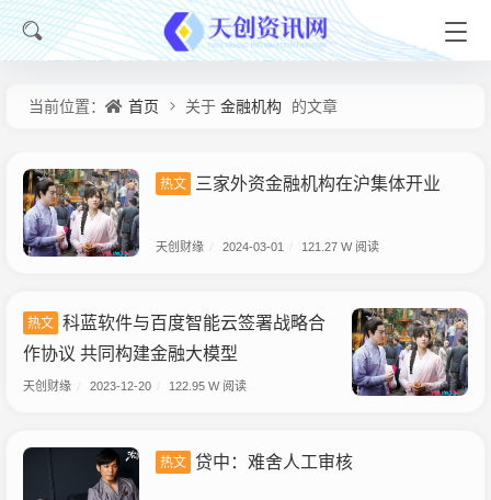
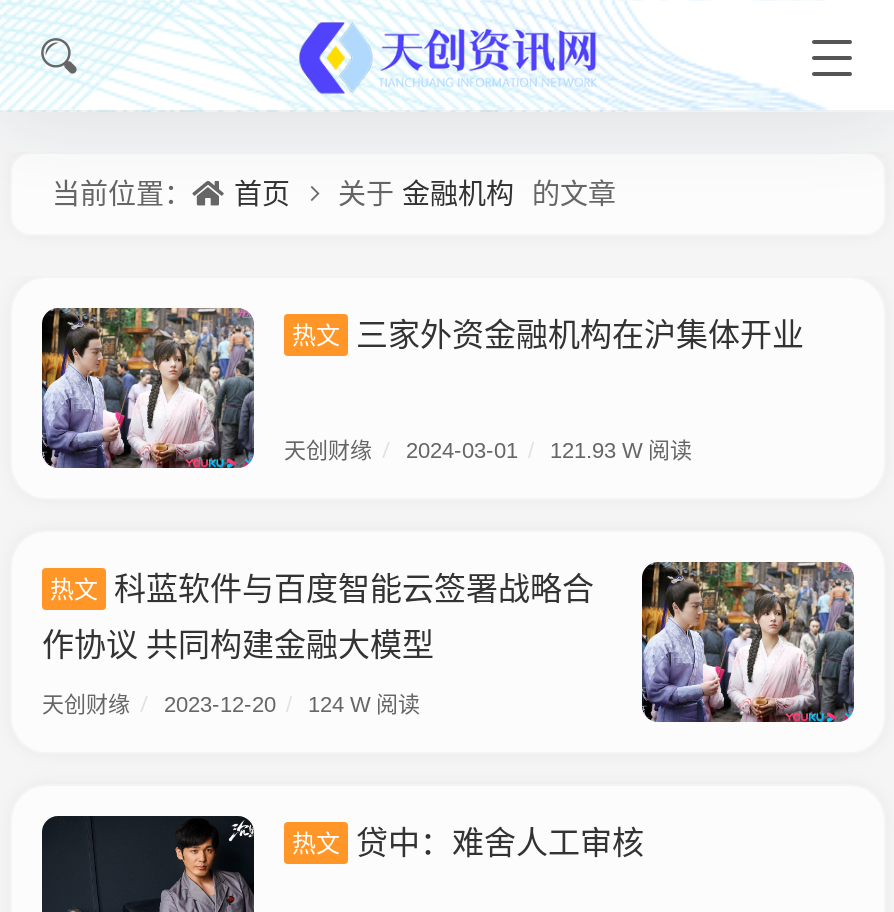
[156,238,379,254] 天创财缘 / 2024-03-01 / 121.27 W 阅读 -> [284,434,692,464] 天创财缘 / 2024-03-01 / 121.93 W 阅读
[23,377,247,394] 天创财缘 / 2023-12-20 / 122.95 W 阅读 -> [42,688,420,718] 天创财缘 / 2023-12-20 / 124 W 阅读

